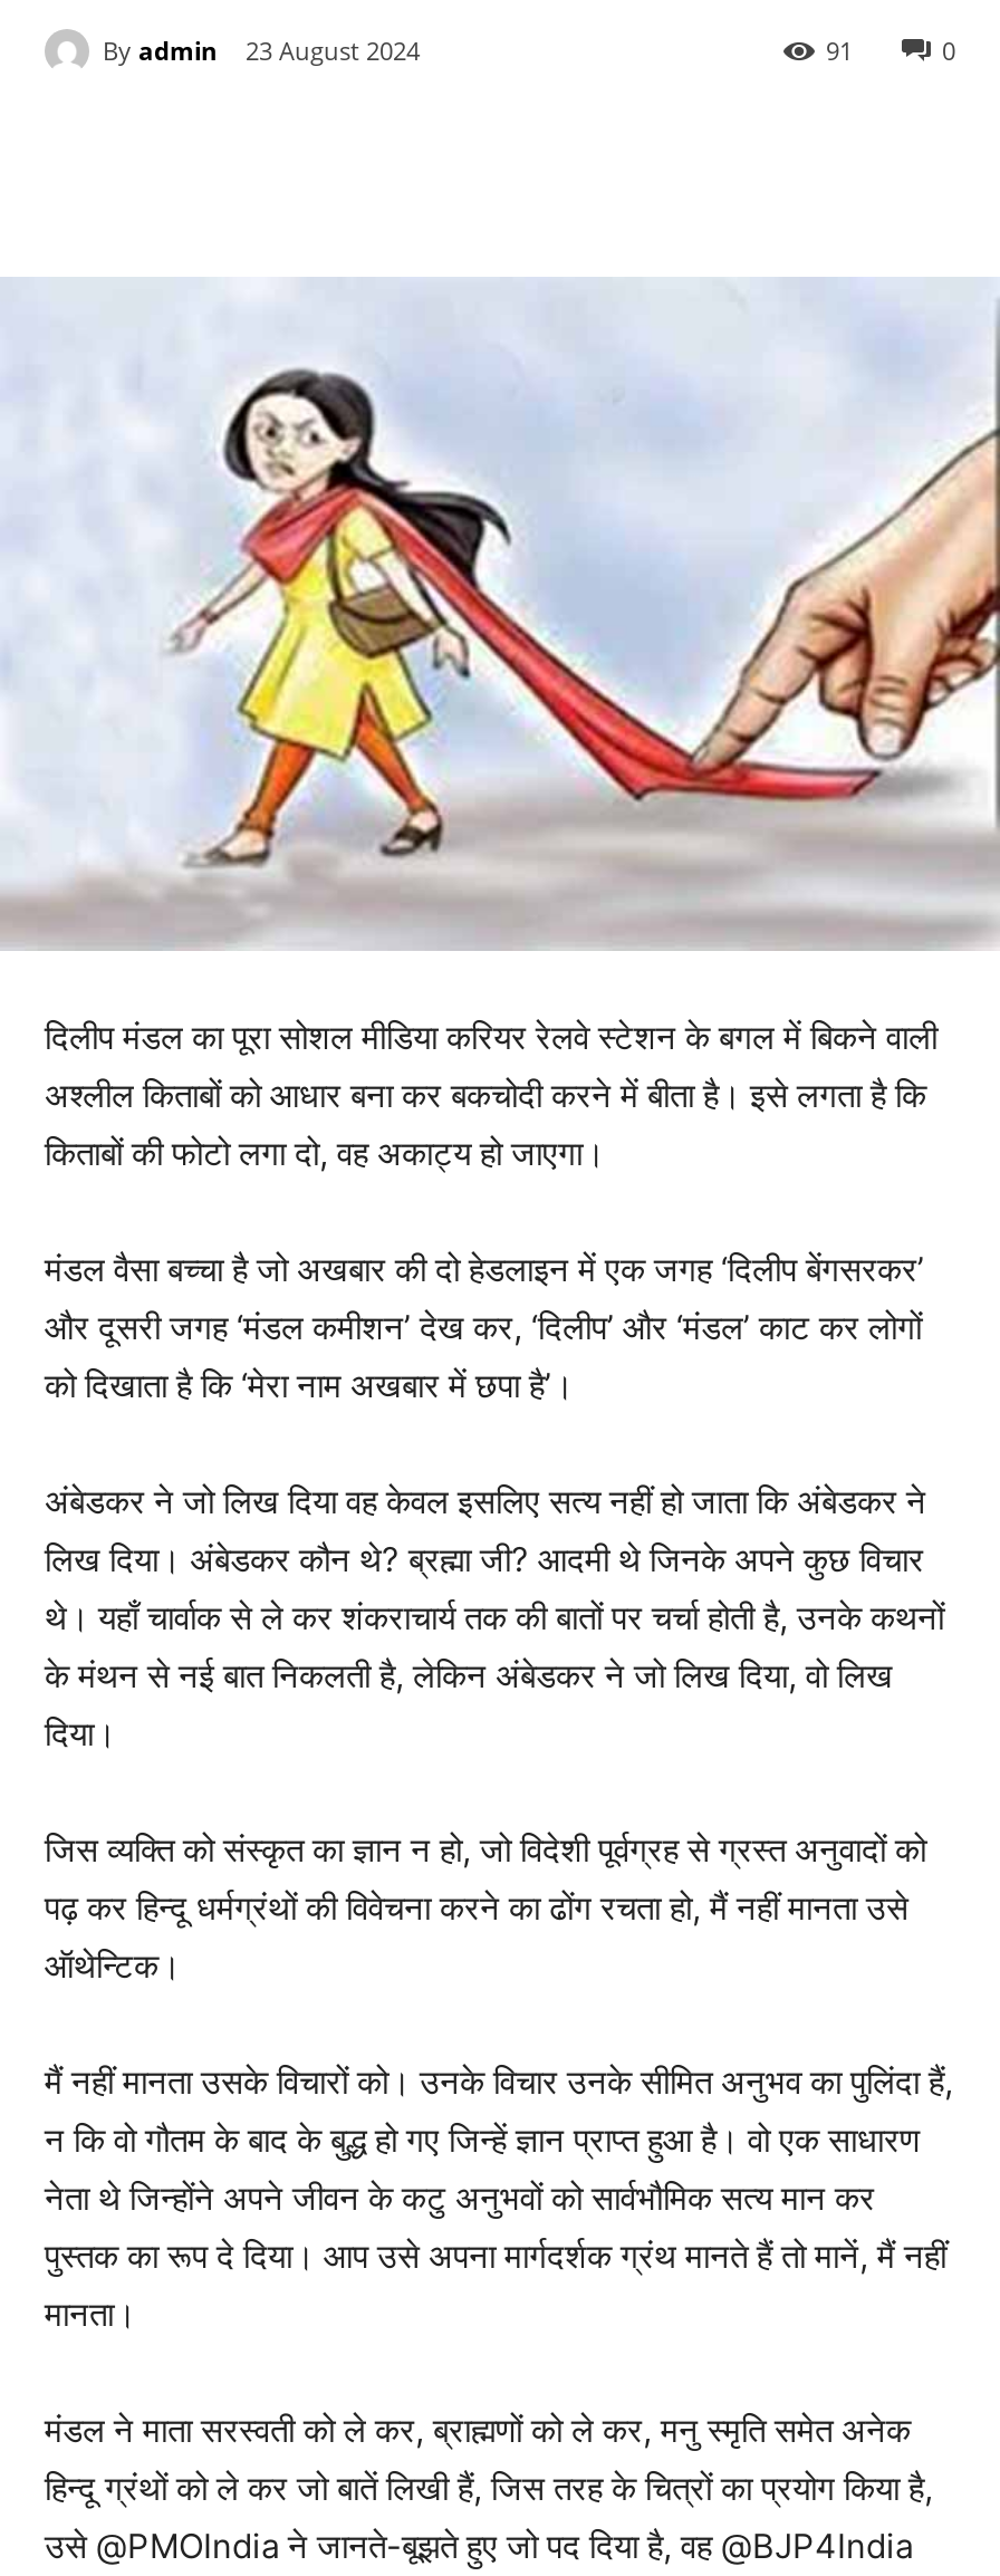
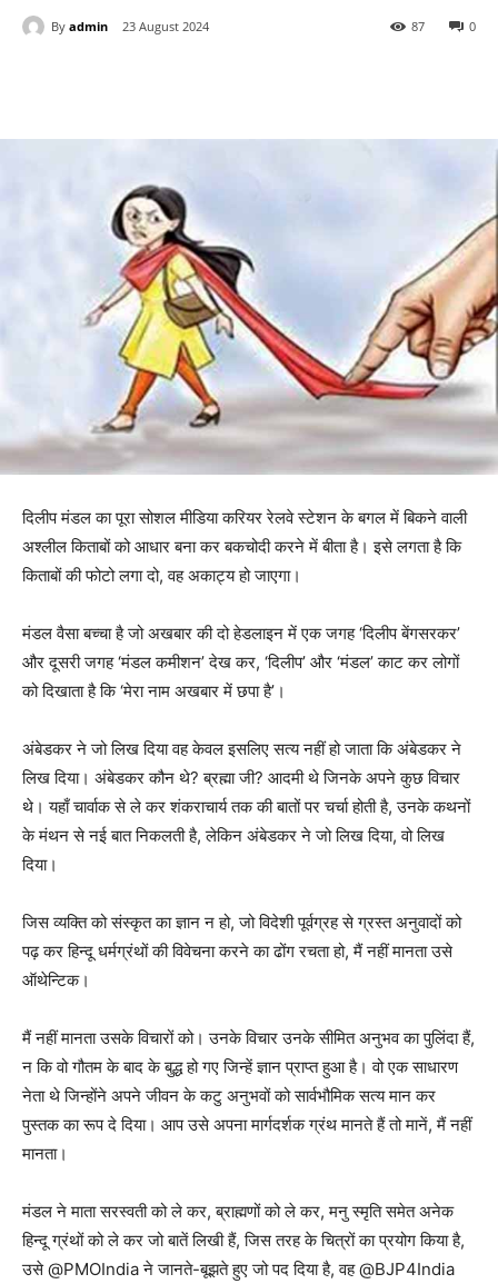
[826,34,853,67] 91 -> [411,18,425,35] 87

